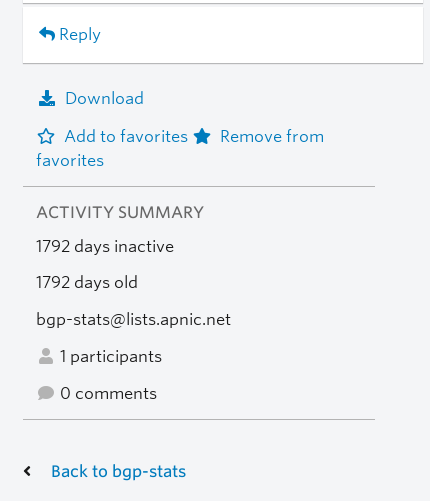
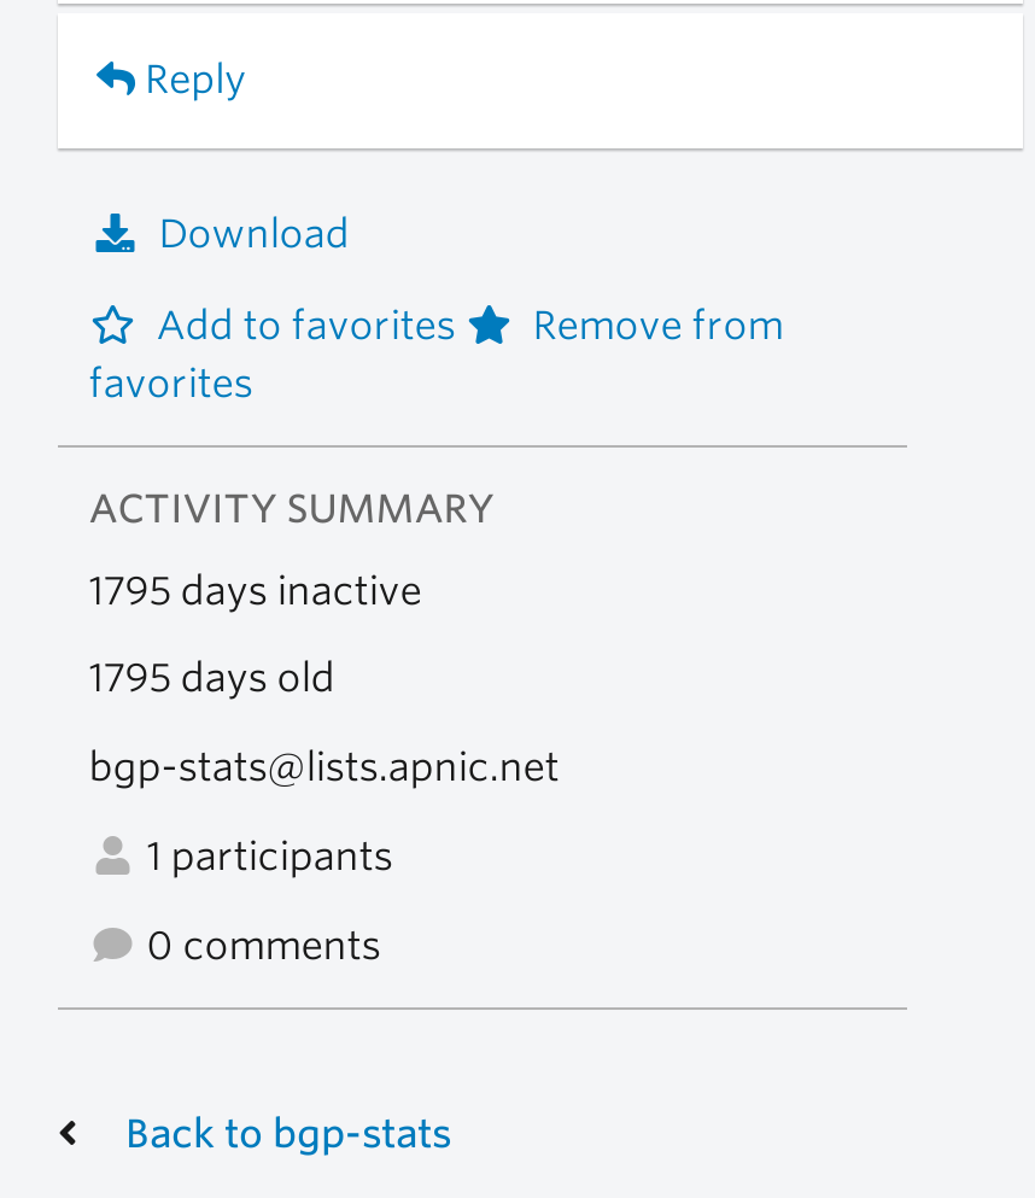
[36,237,174,256] 1792 days inactive -> [89,567,422,613] 1795 days inactive
[36,273,138,292] 1792 days old -> [89,656,335,702] 1795 days old

